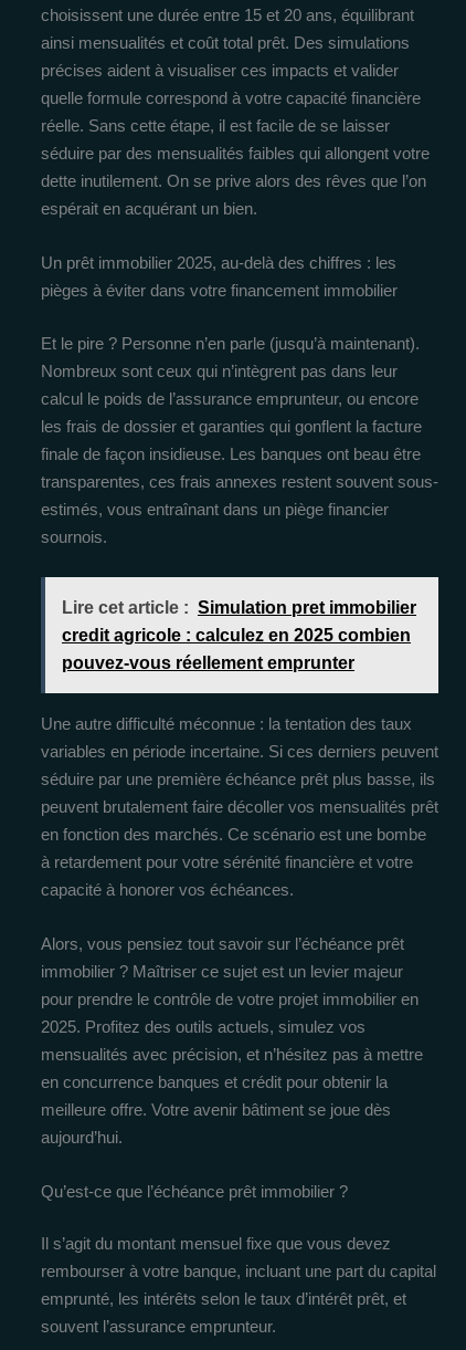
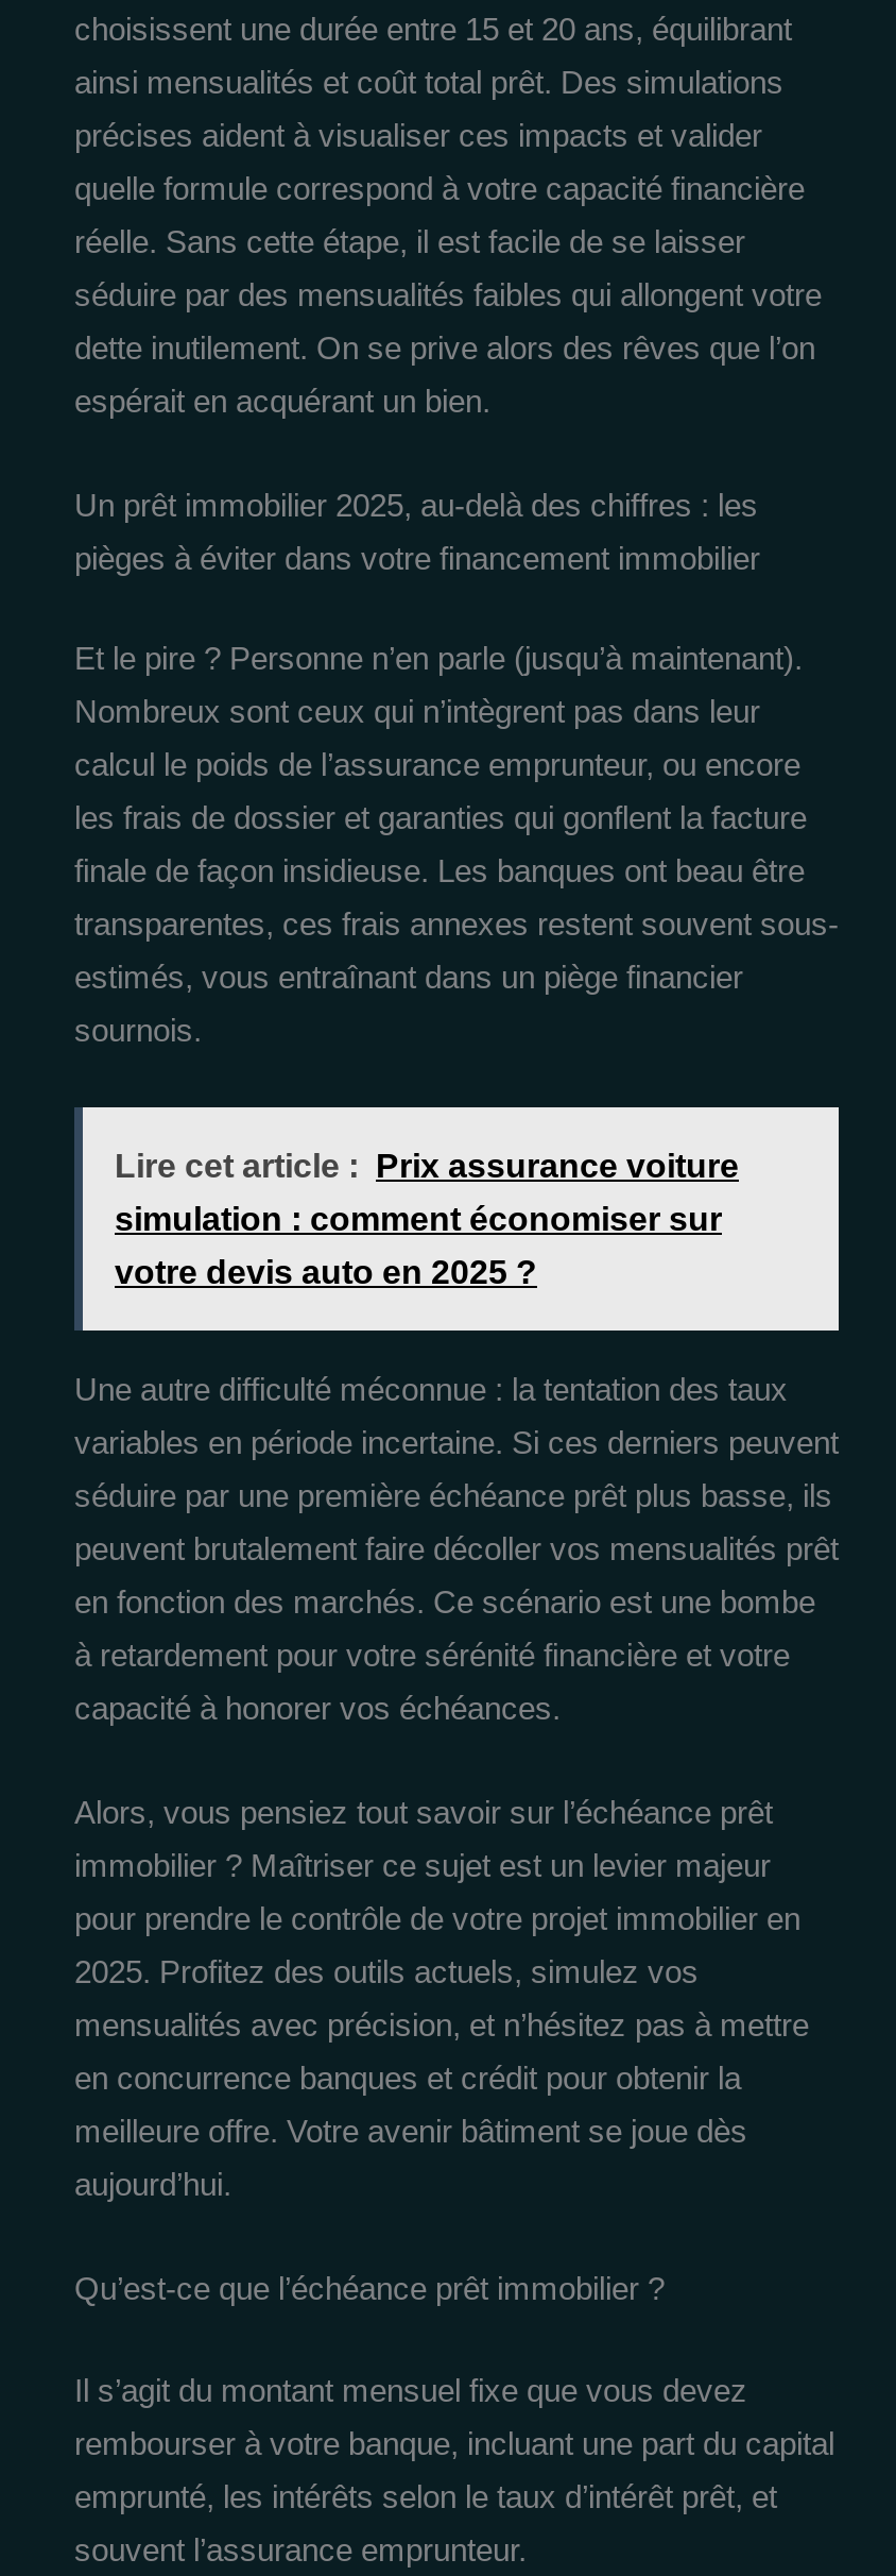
[62,598,416,617] Lire cet article : Simulation pret immobilier -> [115,1148,739,1184] Lire cet article : Prix assurance voiture
[62,626,411,645] credit agricole : calculez en 2025 combien -> [115,1201,722,1237] simulation : comment économiser sur
[62,653,354,672] pouvez-vous réellement emprunter -> [115,1254,537,1290] votre devis auto en 2025 ?

